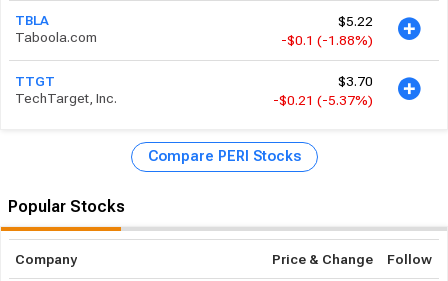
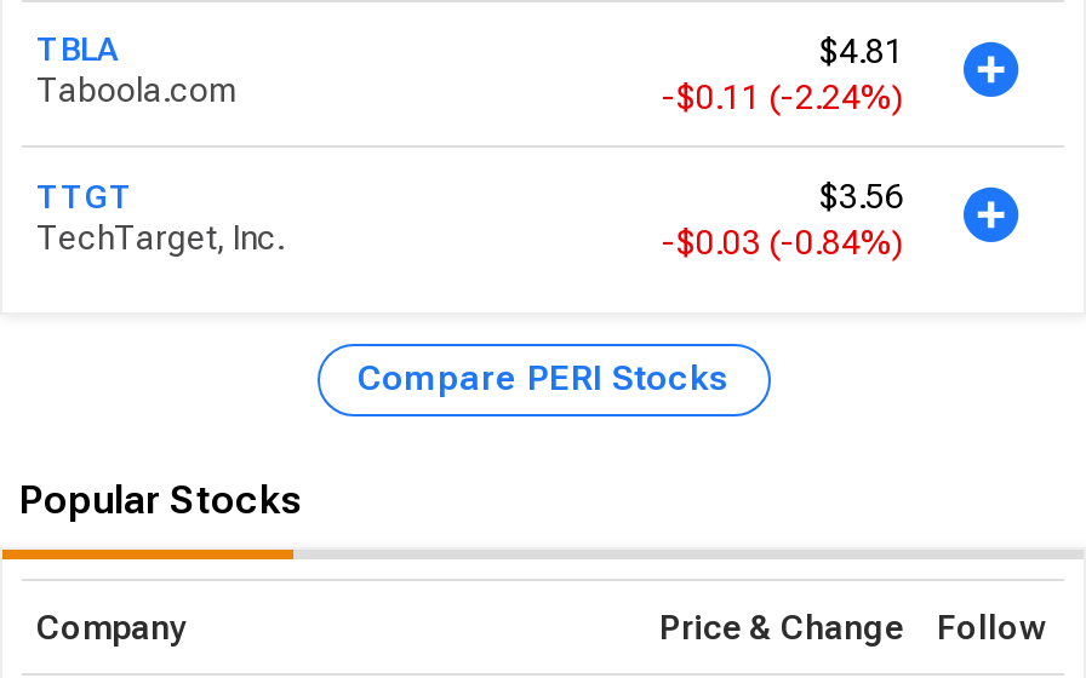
[338,12,373,28] $5.22 -> [819,30,904,69] $4.81
[281,31,373,47] -$0.1 (-1.88%) -> [662,76,904,115] -$0.11 (-2.24%)
[338,73,373,89] $3.70 -> [819,177,904,216] $3.56
[273,92,373,108] -$0.21 (-5.37%) -> [662,223,904,262] -$0.03 (-0.84%)

